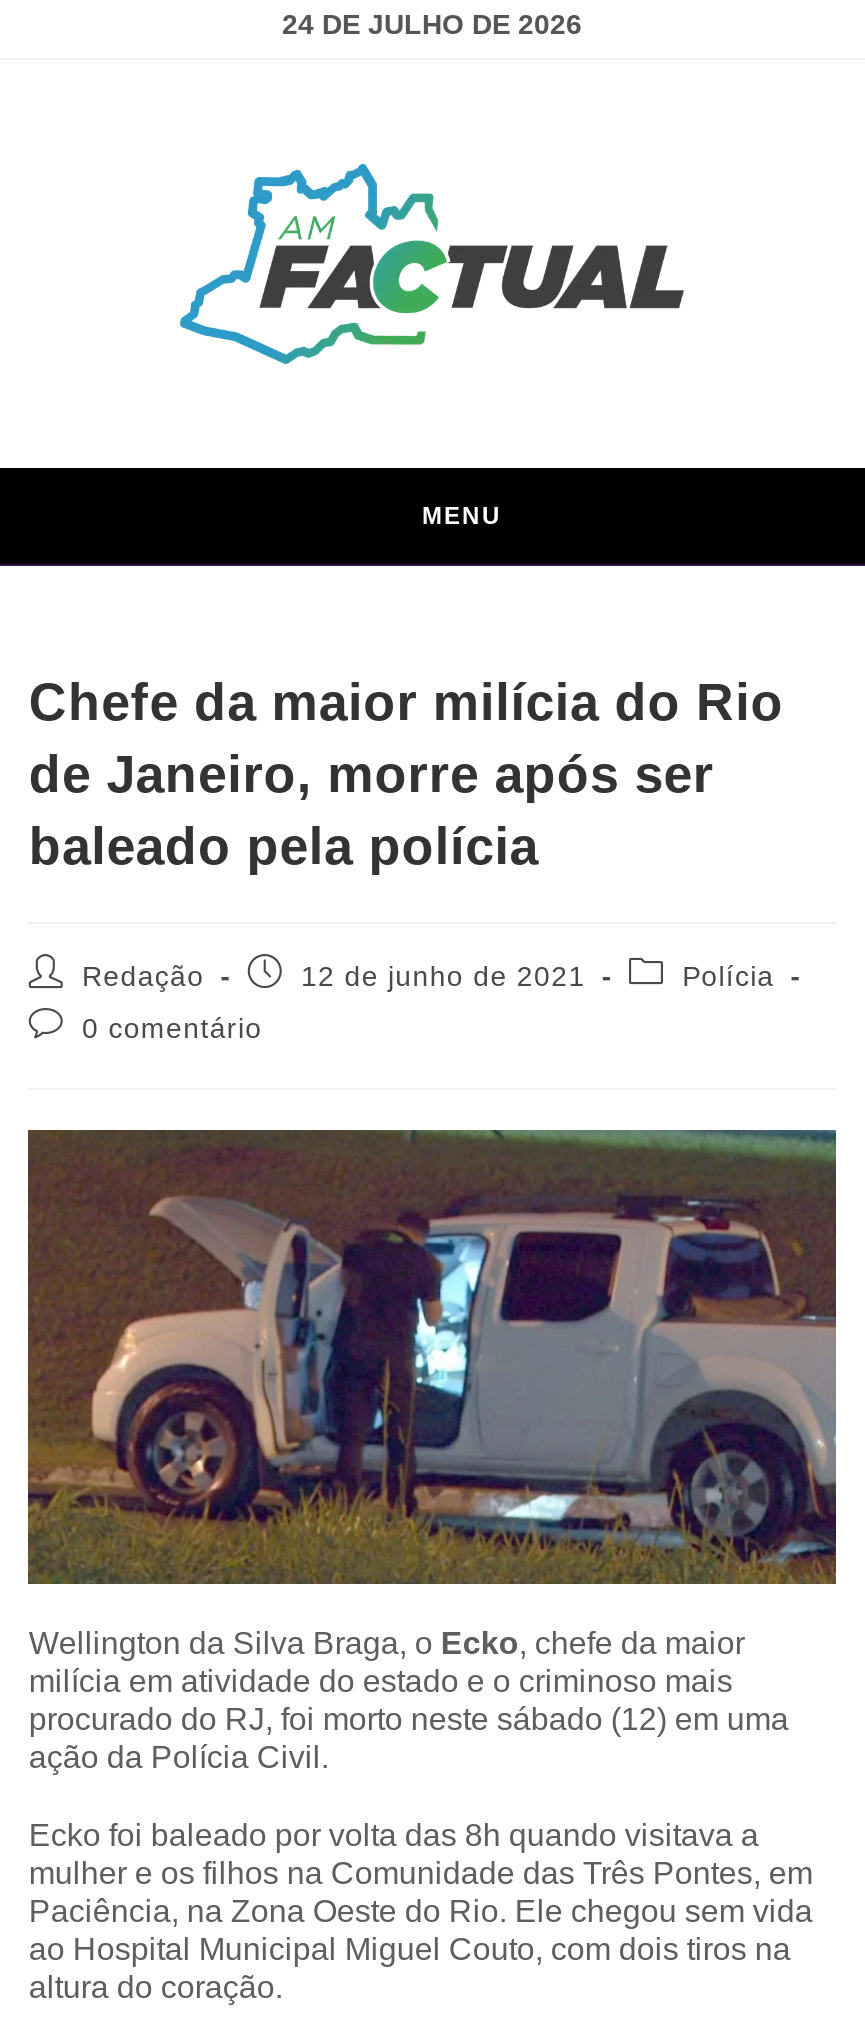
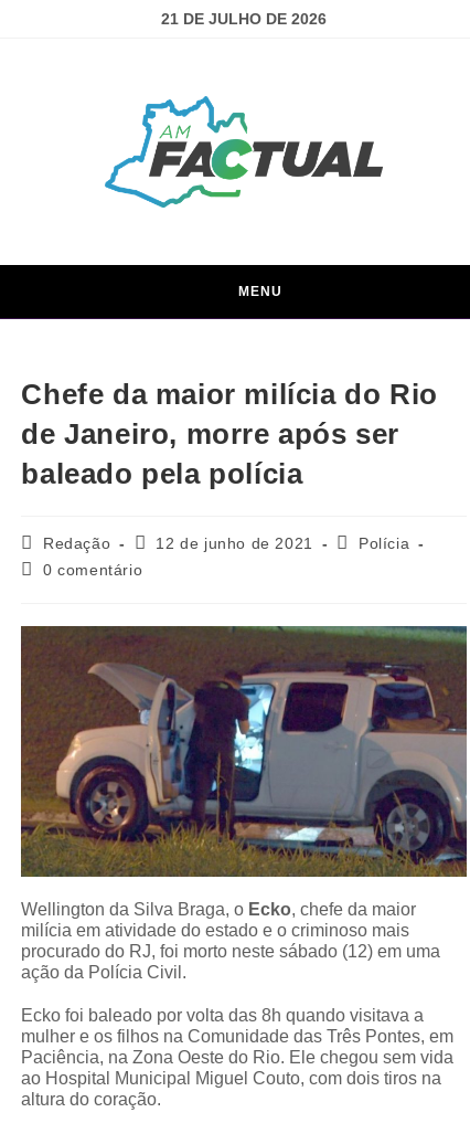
[282,8,582,40] 24 DE JULHO DE 2026 -> [161,10,327,28] 21 DE JULHO DE 2026

